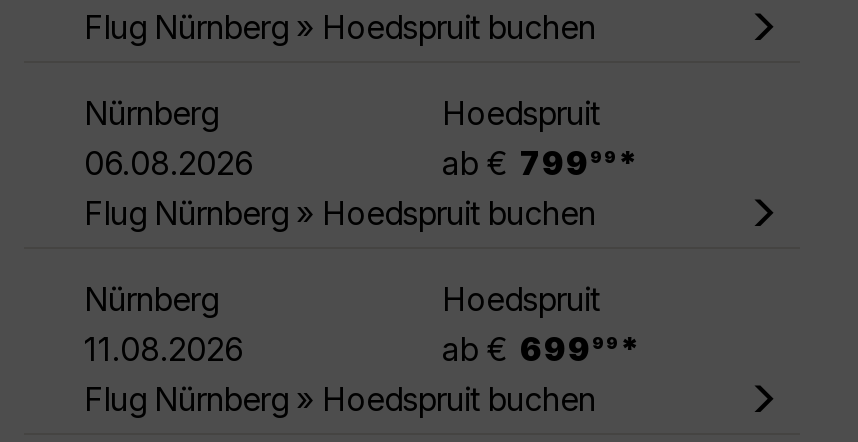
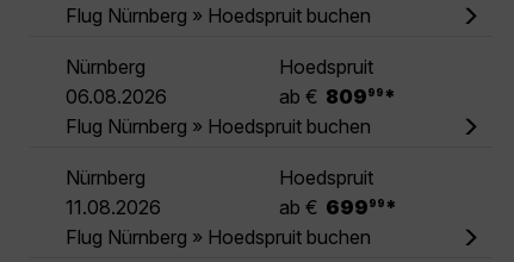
[442,143,638,183] ab € 799 99* -> [279,85,396,109] ab € 809 99*

